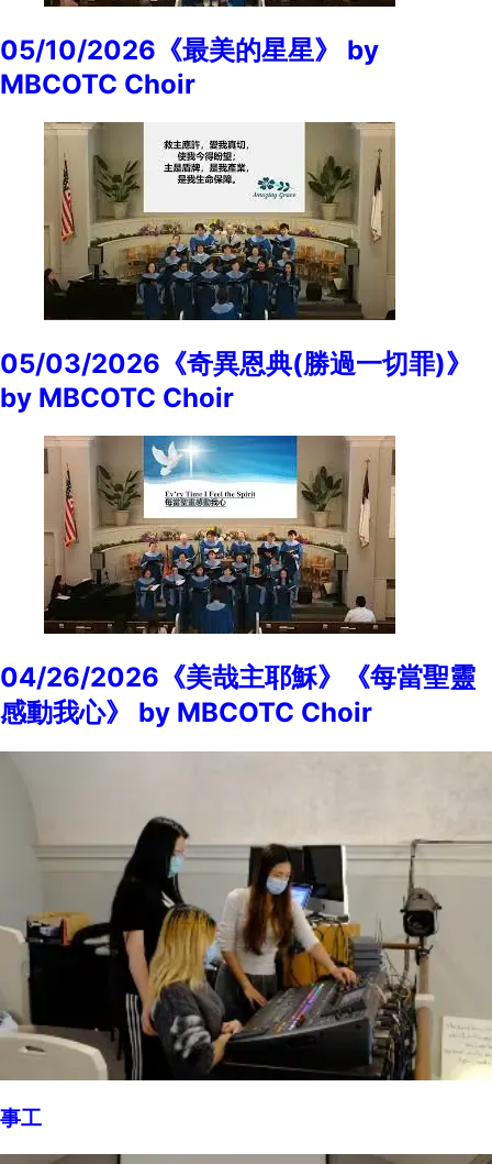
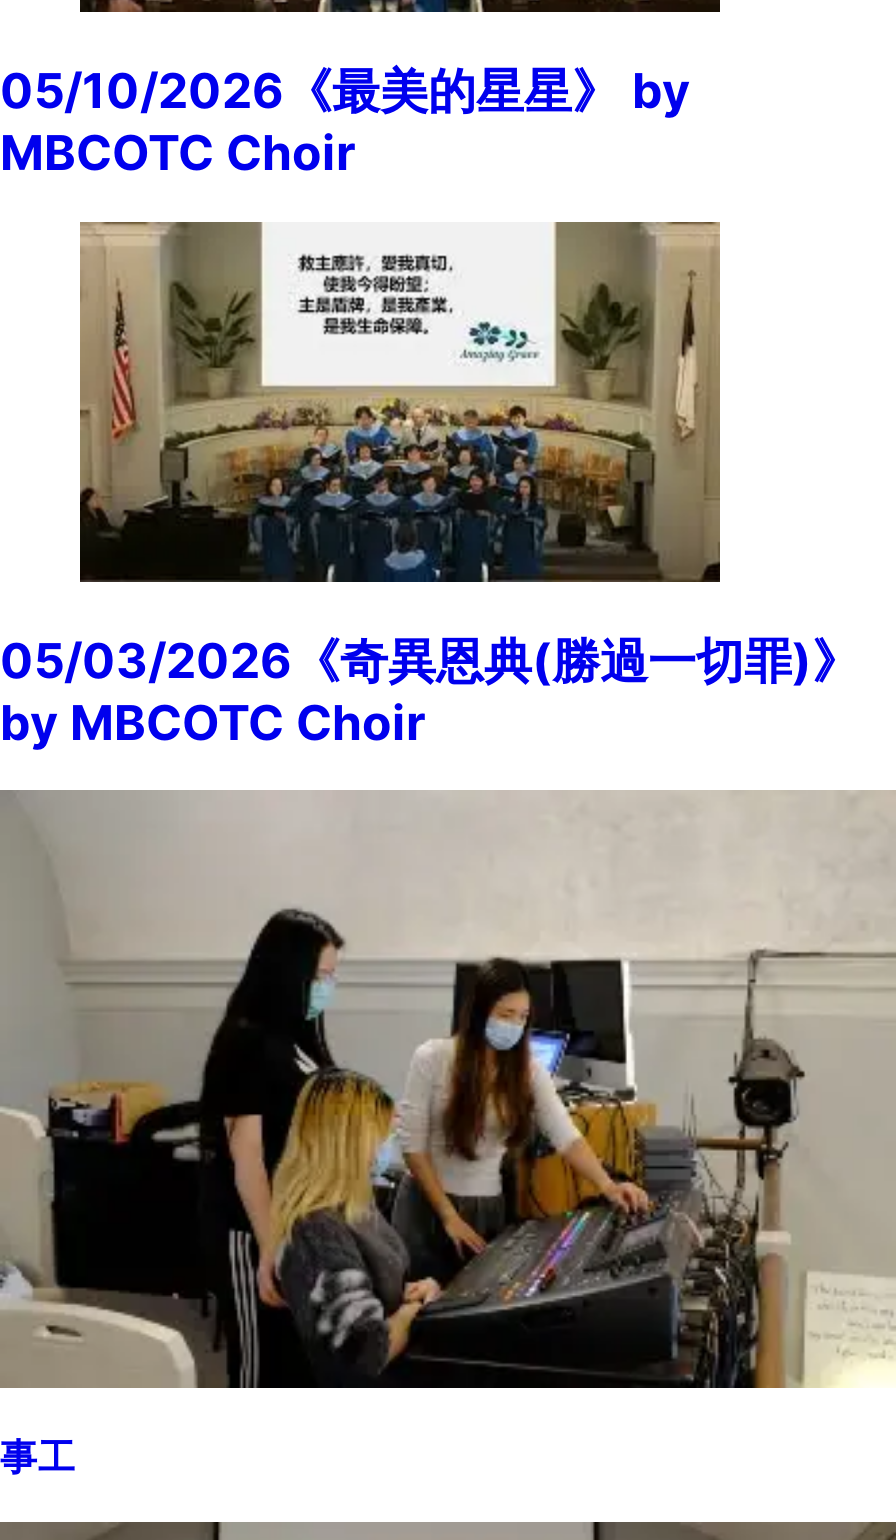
[0,435,476,728] [image] | 04/26/2026《美哉主耶穌》《每當聖靈 | 感動我心》 by MBCOTC Choir -> none

